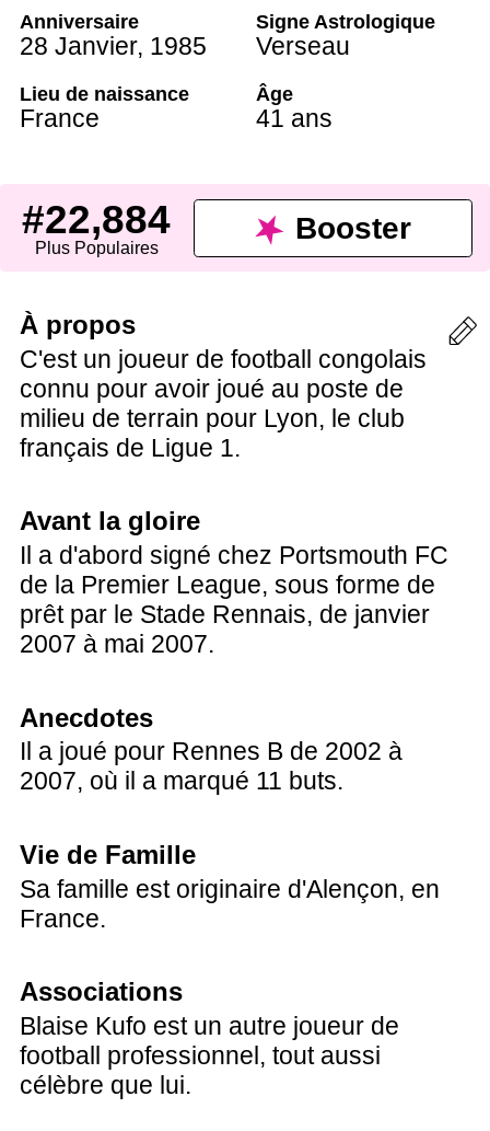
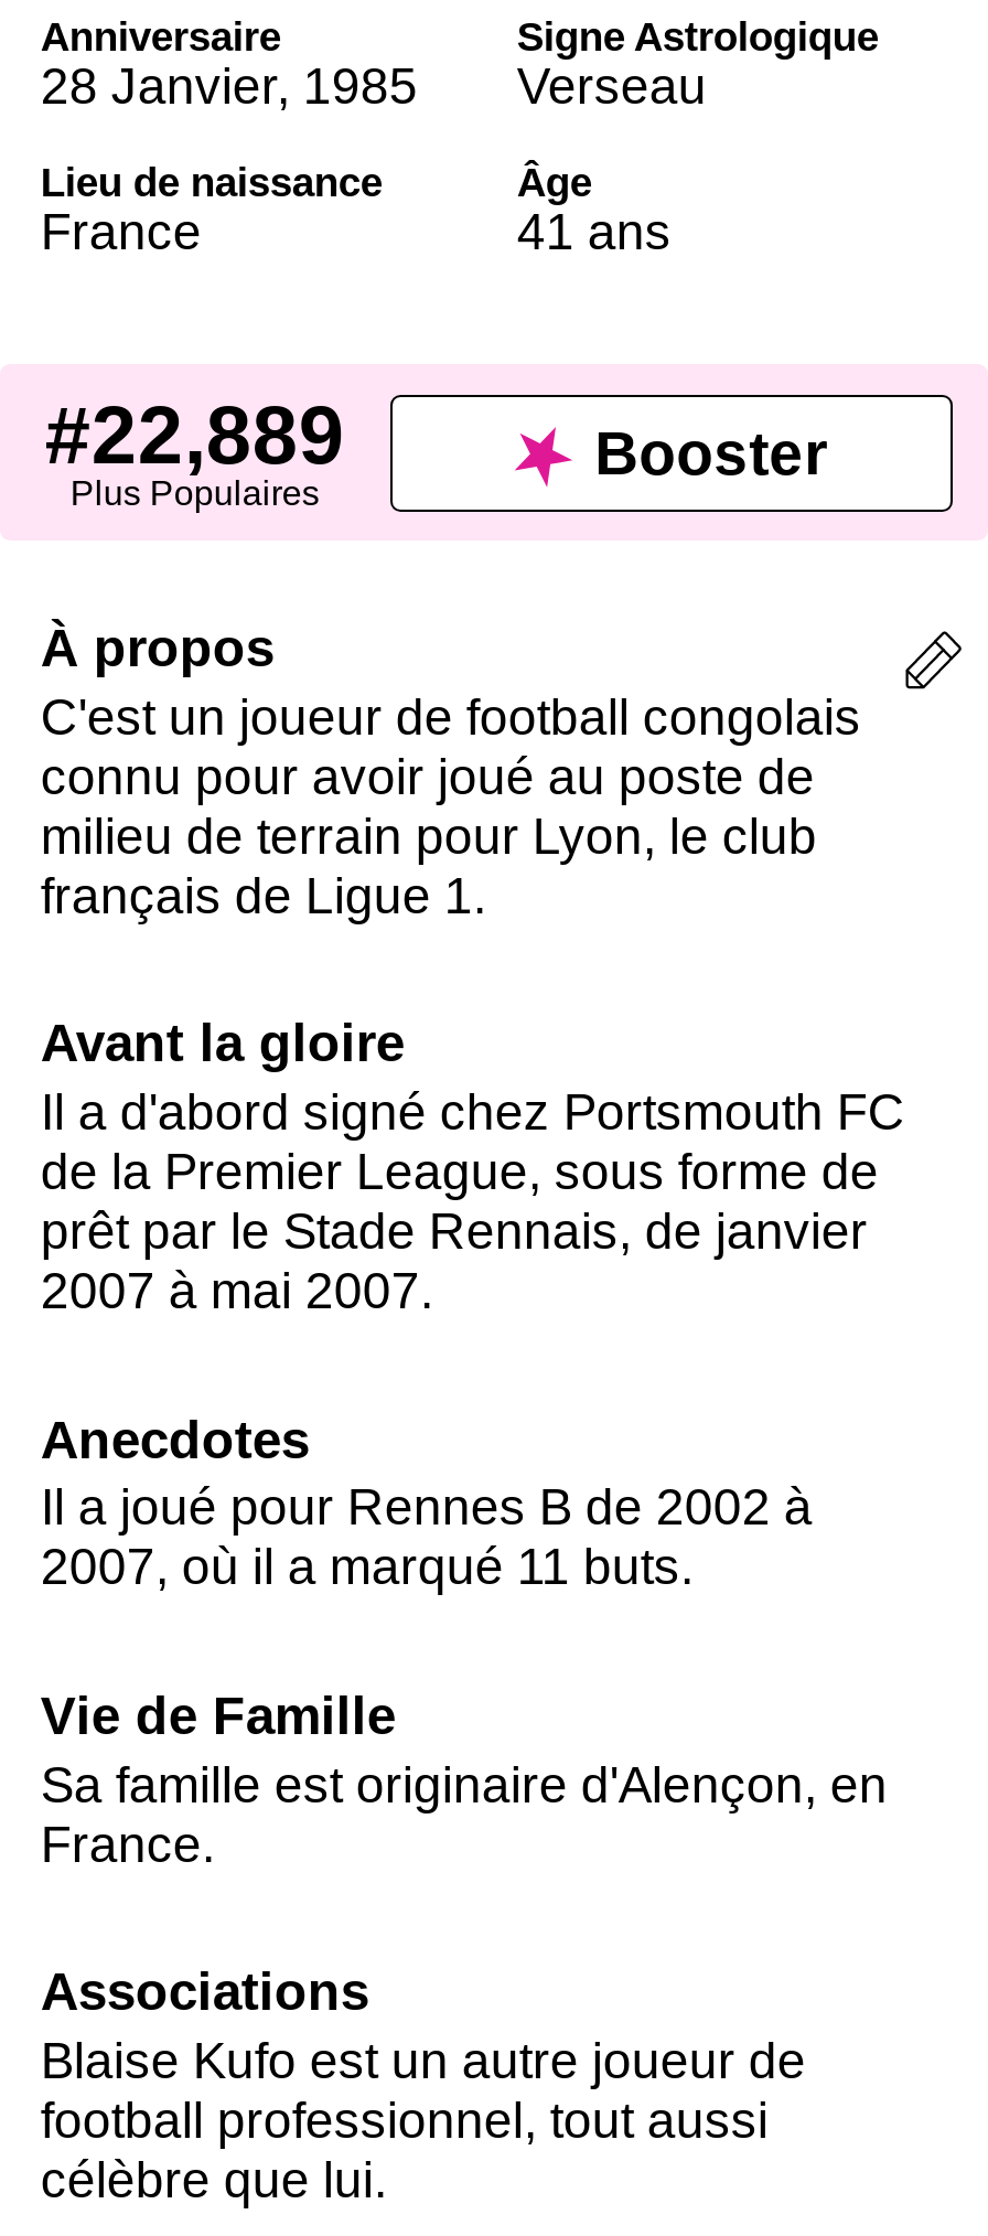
[22,197,171,241] #22,884 -> [45,389,345,480] #22,889

